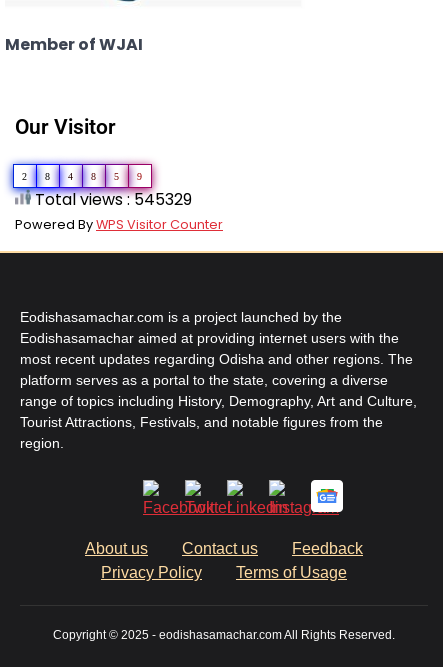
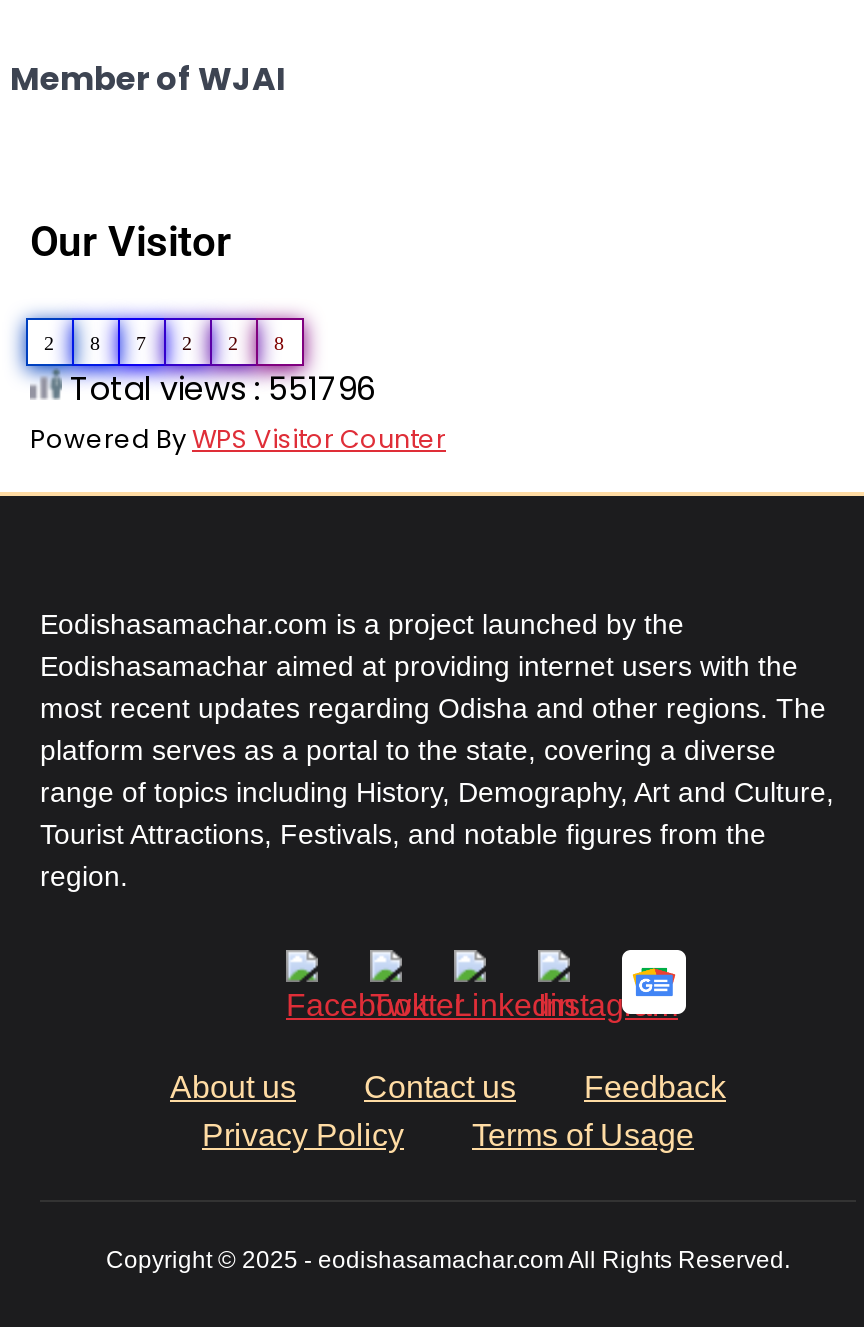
[31,171,192,211] 5 | 9 | Total views : 545329 -> [62,366,376,412] Total views : 551796
[68,171,73,182] 4 -> [136,332,238,354] 7 | 2 | 2

